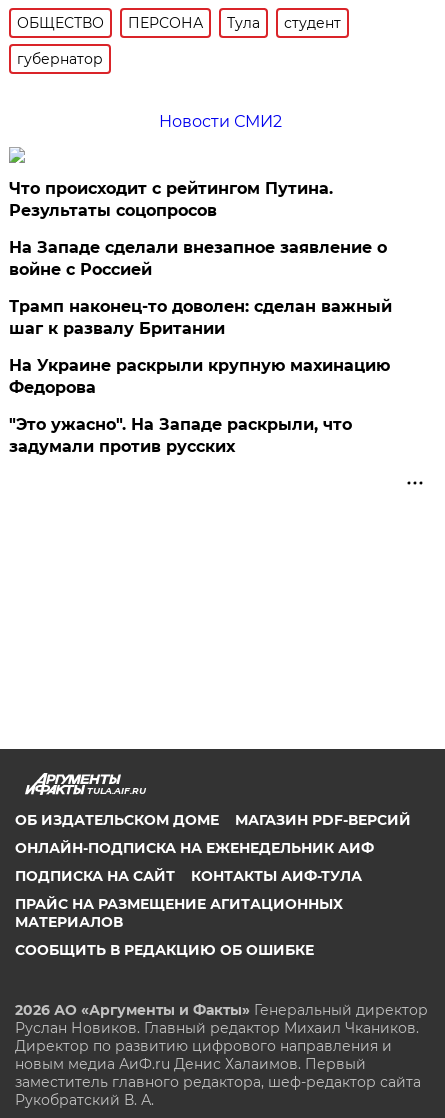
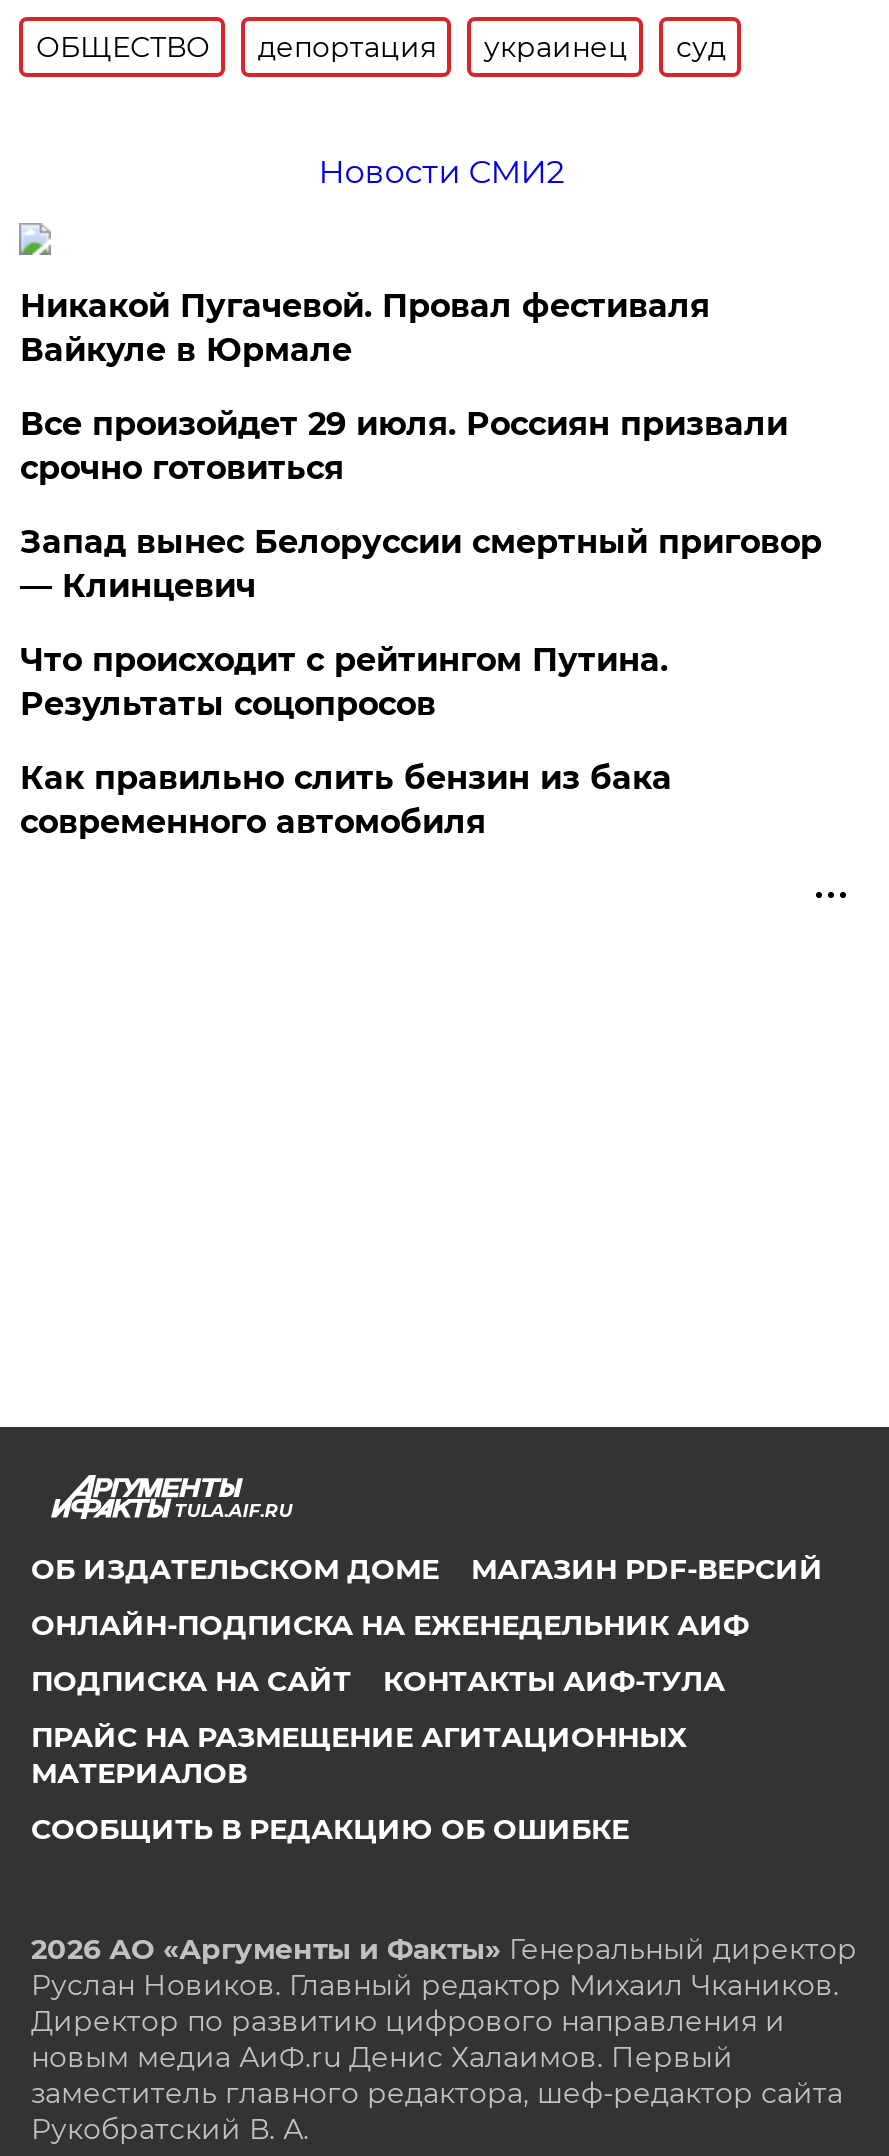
[17,14,341,68] ПЕРСОНА | Тула | студент | губернатор -> [258,29,726,65] депортация | украинец | суд
none -> [20,287,822,605] Никакой Пугачевой. Провал фестиваля | Вайкуле в Юрмале | Все произойдет 29 июля. Россиян призвали | срочно готовиться | Запад вынес Белоруссии смертный приговор | — Клинцевич
moved [9,179,333,220] -> [20,641,668,723]: Что происходит с рейтингом Путина. | Результаты соцопросов
[9,238,392,456] На Западе сделали внезапное заявление о | войне с Россией | Трамп наконец-то доволен: сделан важный | шаг к развалу Британии | На Украине раскрыли крупную махинацию | Федорова | "Это ужасно". На Западе раскрыли, что | задумали против русских -> [20,759,672,841] Как правильно слить бензин из бака | современного автомобиля

